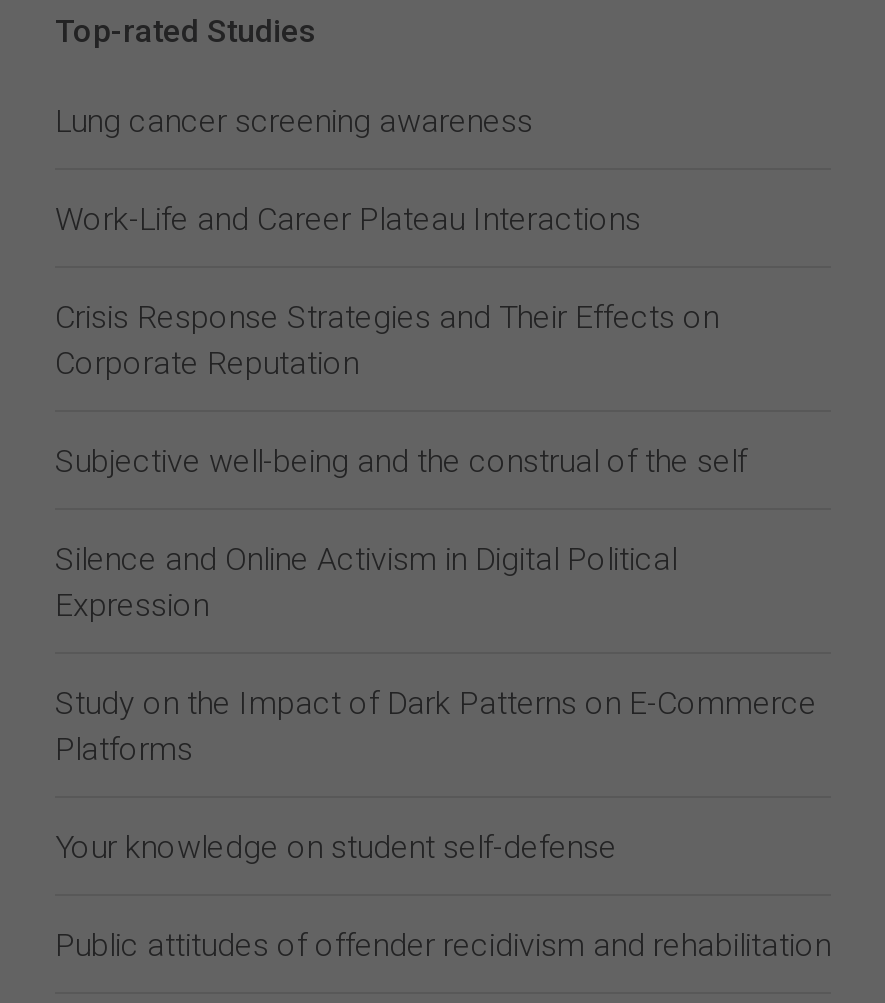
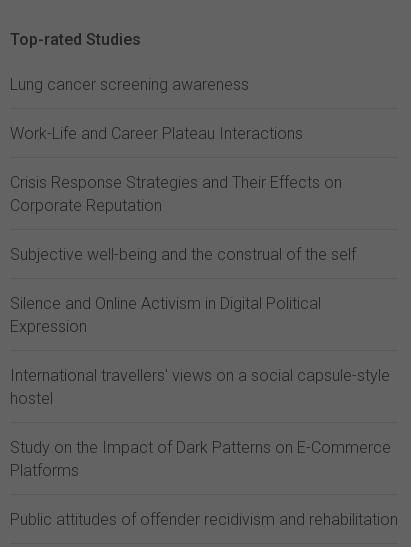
none -> [10,366,390,408] International travellers' views on a social capsule-style | hostel
moved [55,684,817,768] -> [10,438,391,480]: Study on the Impact of Dark Patterns on E-Commerce | Platforms
[55,828,617,866] Your knowledge on student self-defense -> none

